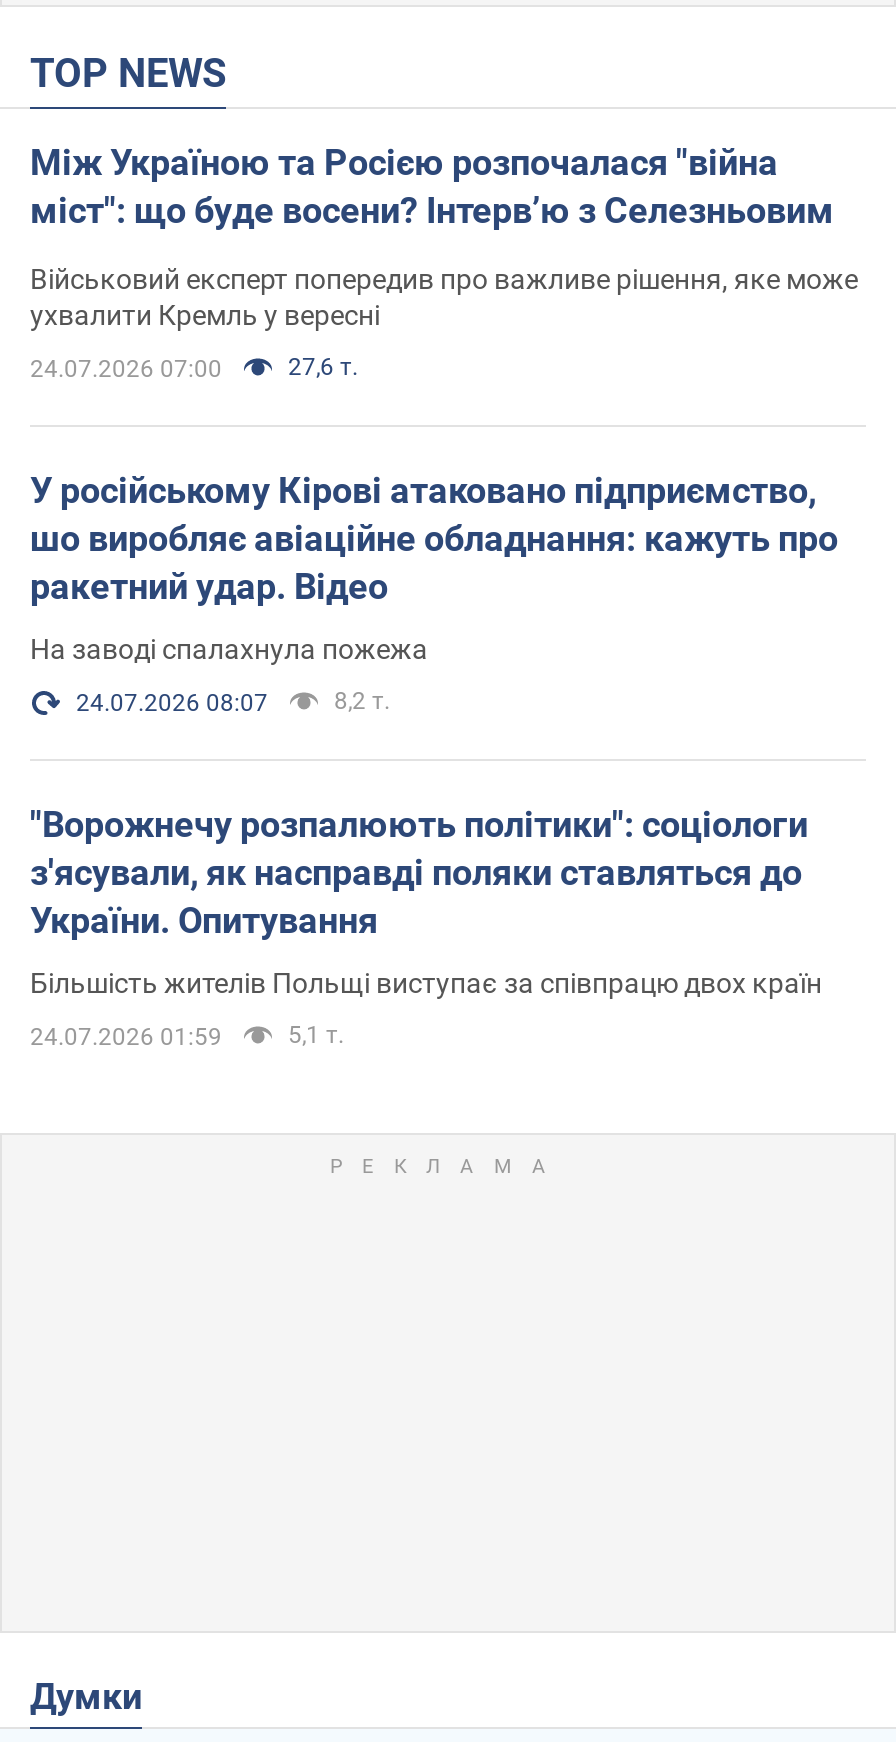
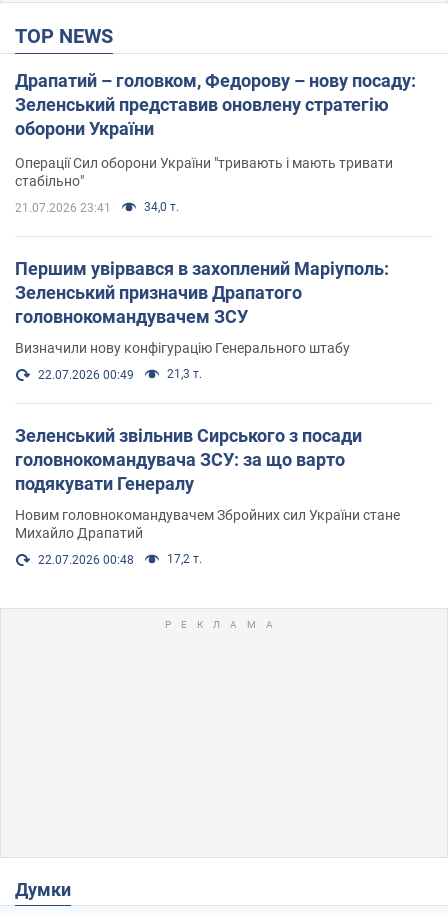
[30,140,834,230] Між Україною та Росією розпочалася "війна | міст": що буде восени? Інтерв’ю з Селезньовим -> [15,70,416,139] Драпатий – головком, Федорову – нову посаду: | Зеленський представив оновлену стратегію | оборони України
[30,262,858,330] Військовий експерт попередив про важливе рішення, яке може | ухвалити Кремль у вересні -> [15,155,393,189] Операції Сил оборони України "тривають і мають тривати | стабільно"
[30,352,358,382] 24.07.2026 07:00 | 27,6 т. -> [15,200,179,215] 21.07.2026 23:41 | 34,0 т.
[30,468,838,606] У російському Кірові атаковано підприємство, | шо виробляє авіаційне обладнання: кажуть про | ракетний удар. Відео -> [15,258,389,327] Першим увірвався в захоплений Маріуполь: | Зеленський призначив Драпатого | головнокомандувачем ЗСУ
[30,632,428,664] На заводі спалахнула пожежа -> [15,340,350,356] Визначили нову конфігурацію Генерального штабу
[76,686,390,716] 24.07.2026 08:07 | 8,2 т. -> [38,367,202,382] 22.07.2026 00:49 | 21,3 т.
[30,802,808,940] "Ворожнечу розпалюють політики": соціологи | з'ясували, як насправді поляки ставляться до | України. Опитування -> [15,425,362,494] Зеленський звільнив Сирського з посади | головнокомандувача ЗСУ: за що варто | подякувати Генералу
[30,966,822,998] Більшість жителів Польщі виступає за співпрацю двох країн -> [15,507,400,541] Новим головнокомандувачем Збройних сил України стане | Михайло Драпатий
[30,1020,344,1050] 24.07.2026 01:59 | 5,1 т. -> [38,552,202,567] 22.07.2026 00:48 | 17,2 т.

